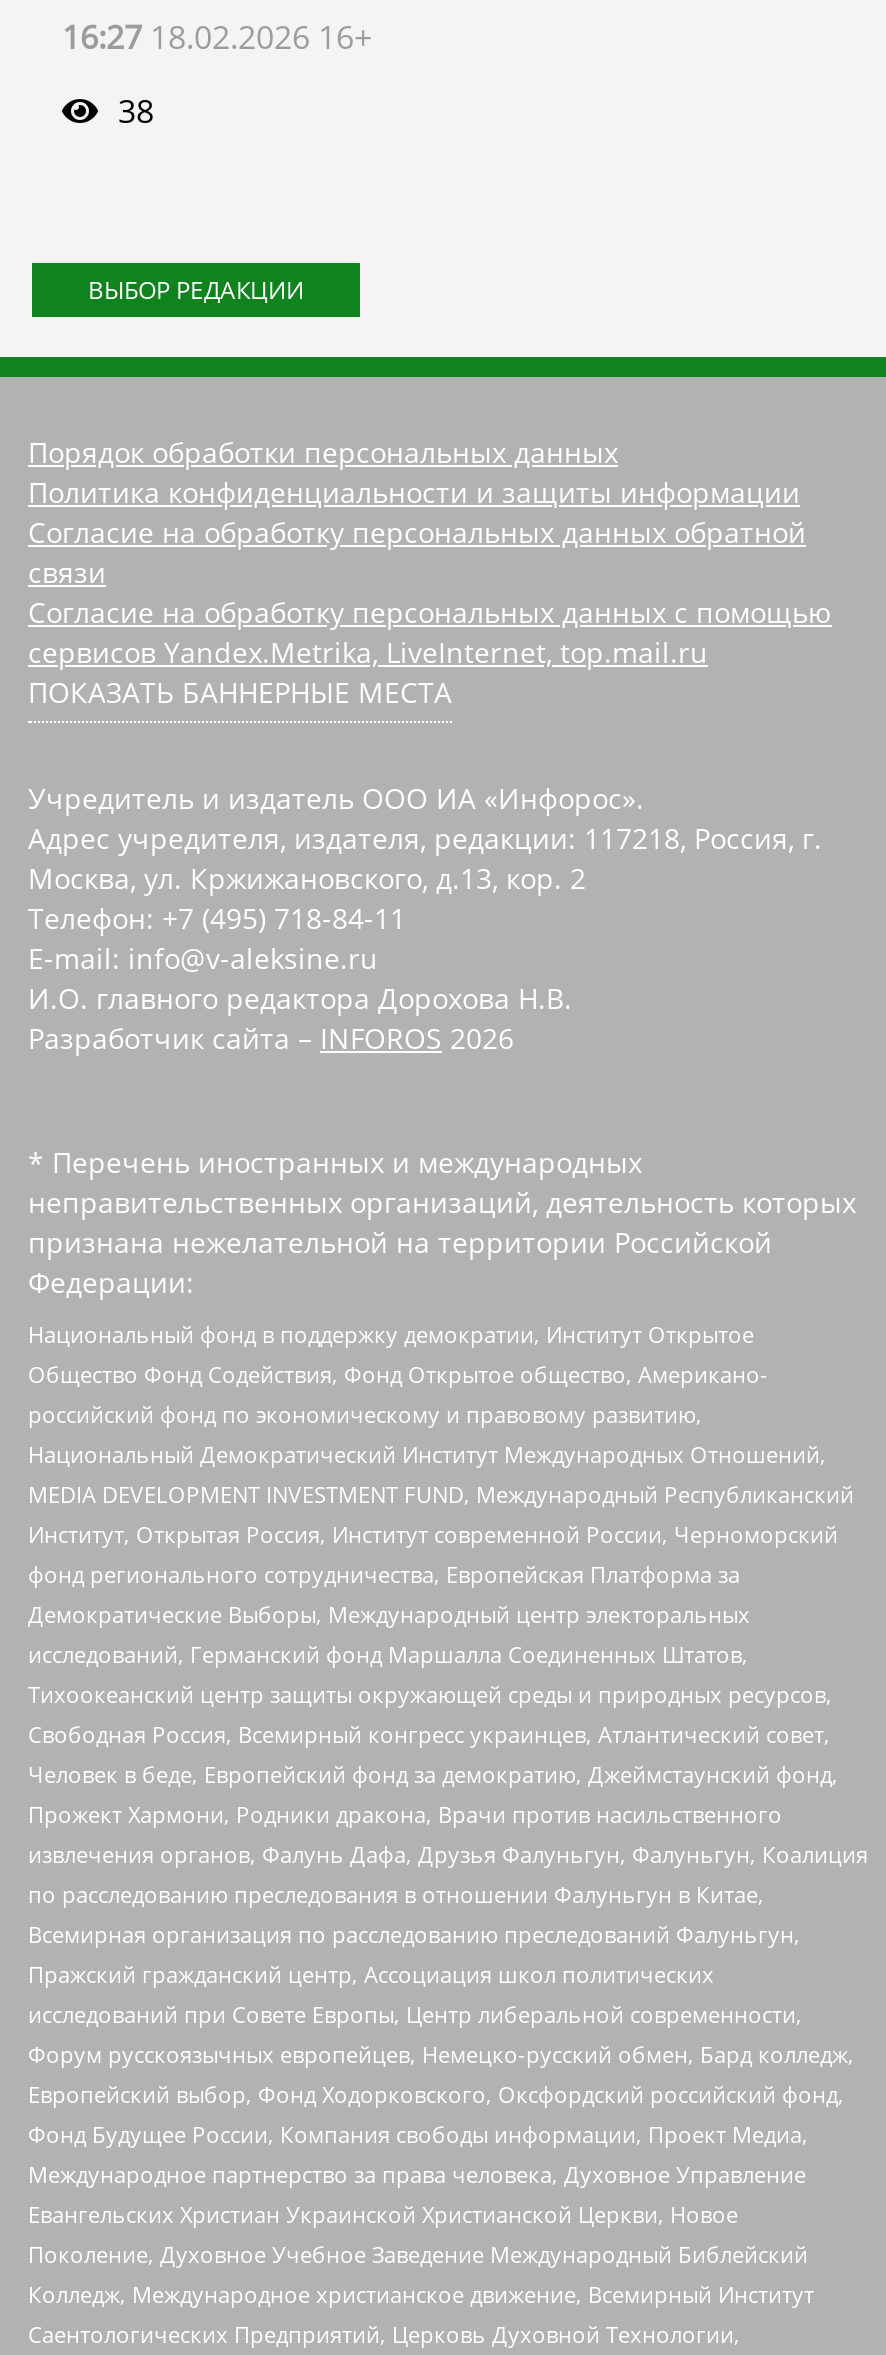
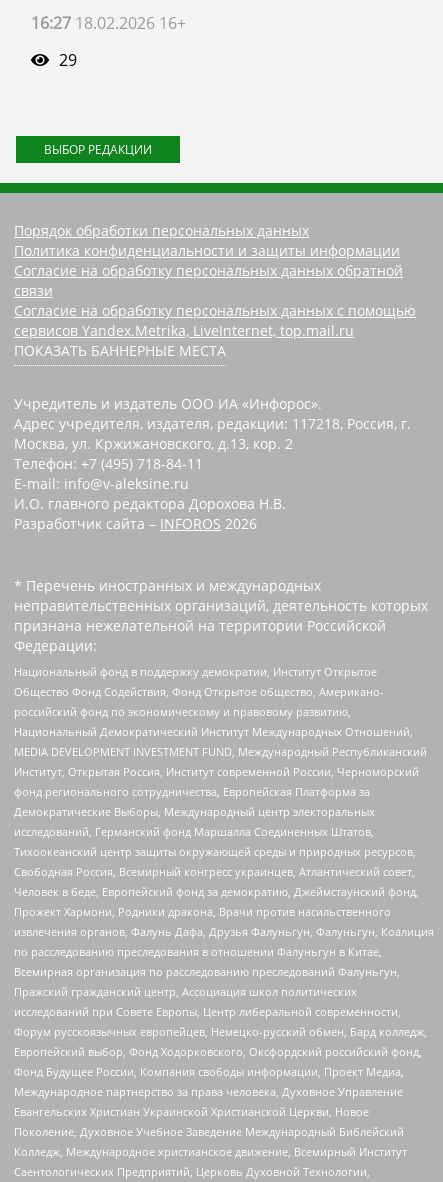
[118,90,154,134] 38 -> [59,49,77,71] 29

